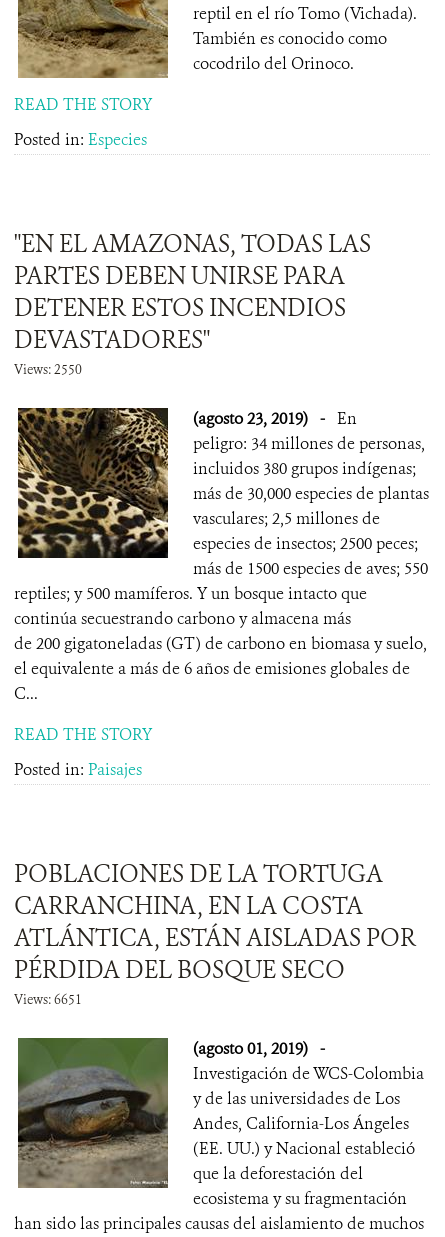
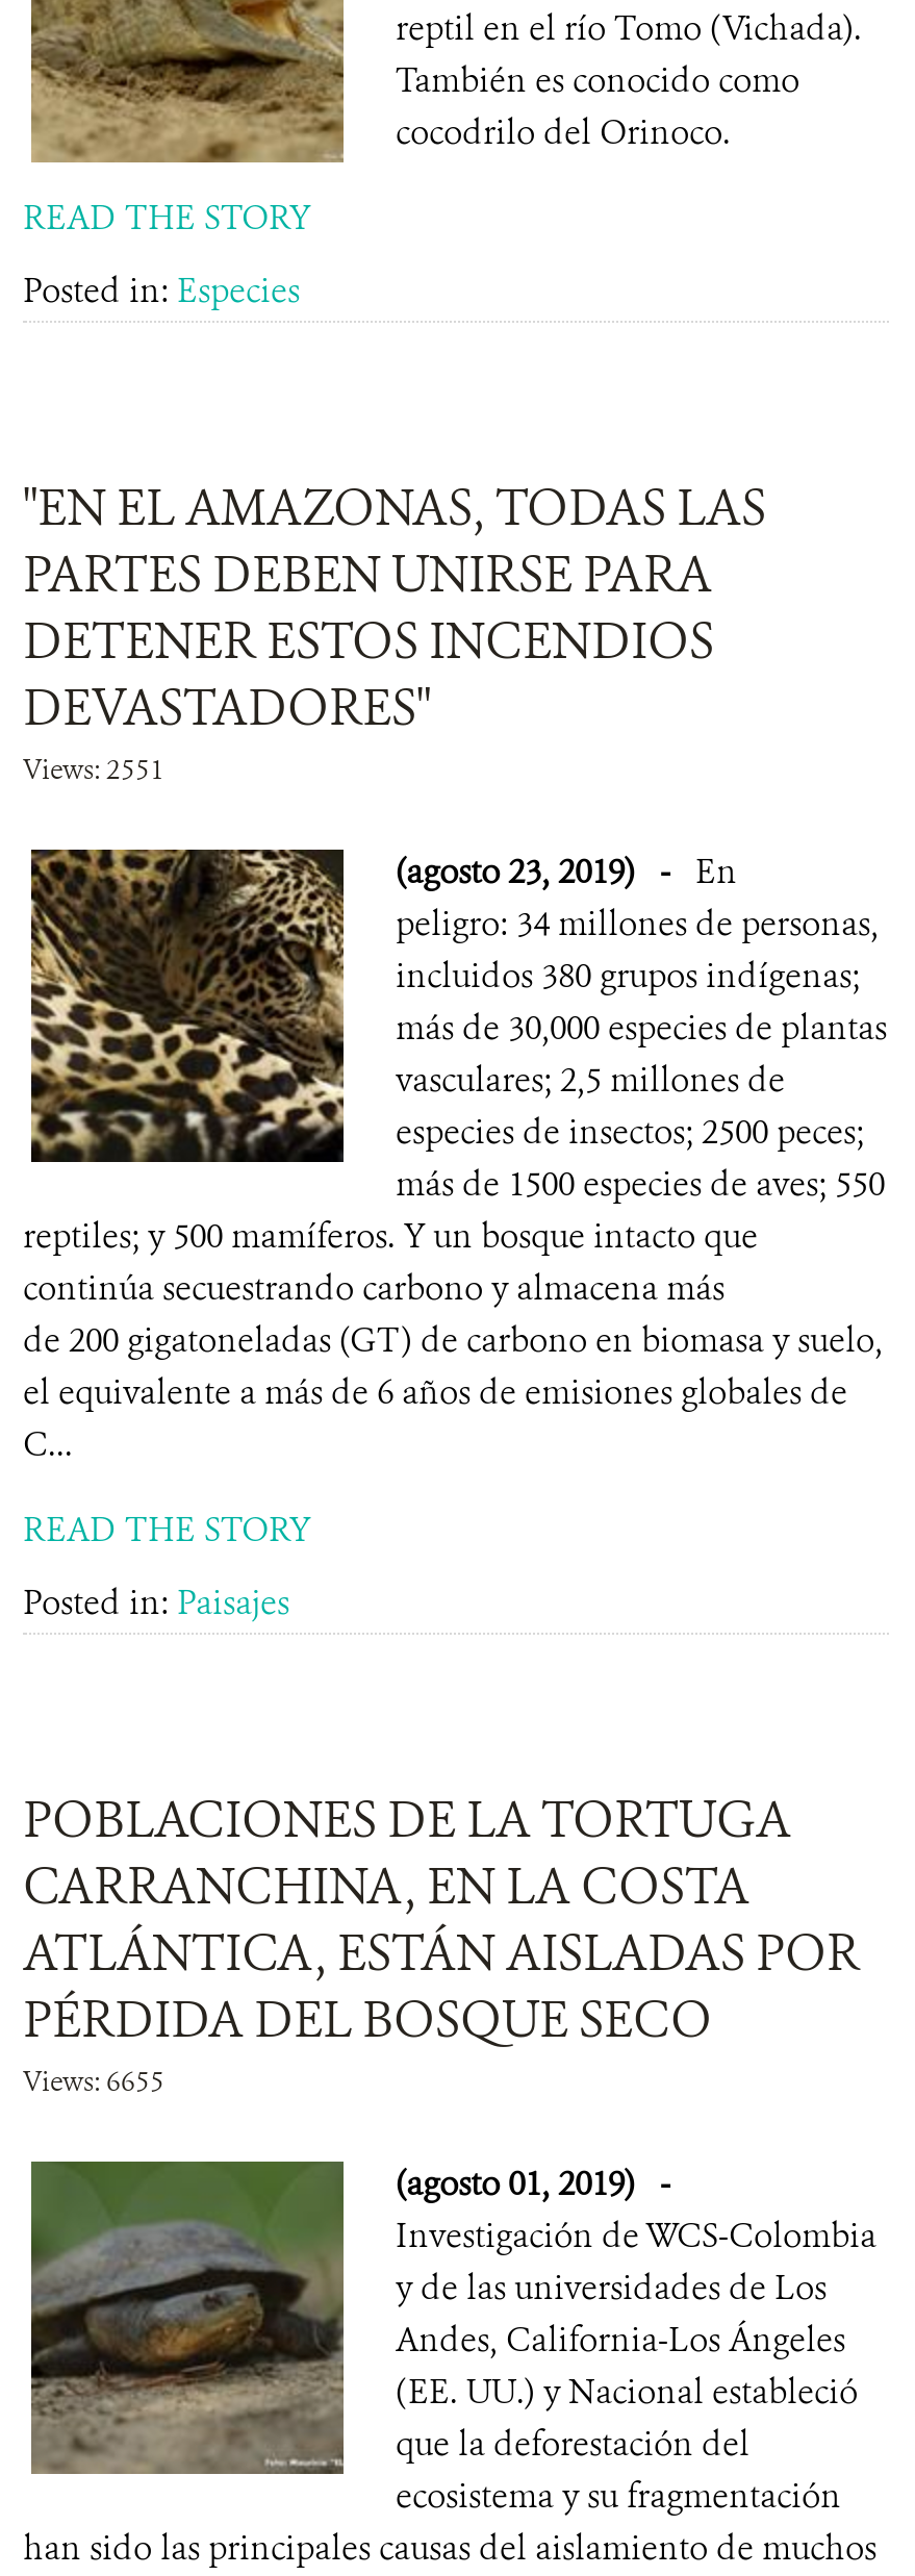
[14,361,82,378] Views: 2550 -> [23,752,164,787] Views: 2551
[14,991,82,1008] Views: 6651 -> [23,2064,164,2099] Views: 6655

